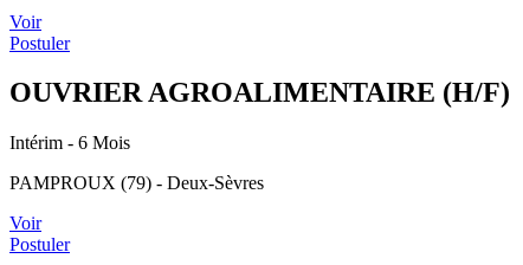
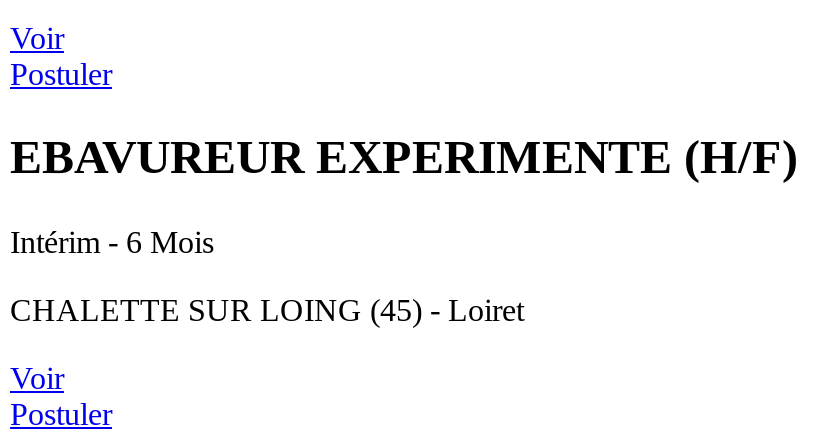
[9,77,510,108] OUVRIER AGROALIMENTAIRE (H/F) -> [10,132,798,184] EBAVUREUR EXPERIMENTE (H/F)
[9,173,264,193] PAMPROUX (79) - Deux-Sèvres -> [10,294,524,328] CHALETTE SUR LOING (45) - Loiret

